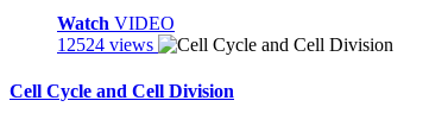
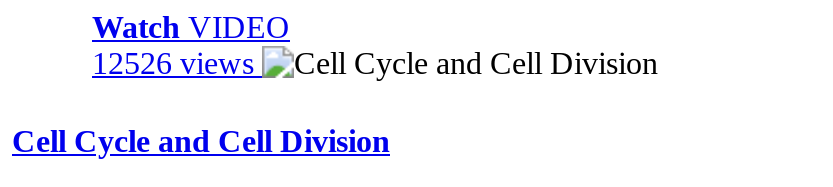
[57,34,158,55] 12524 views -> [92,46,262,80] 12526 views

